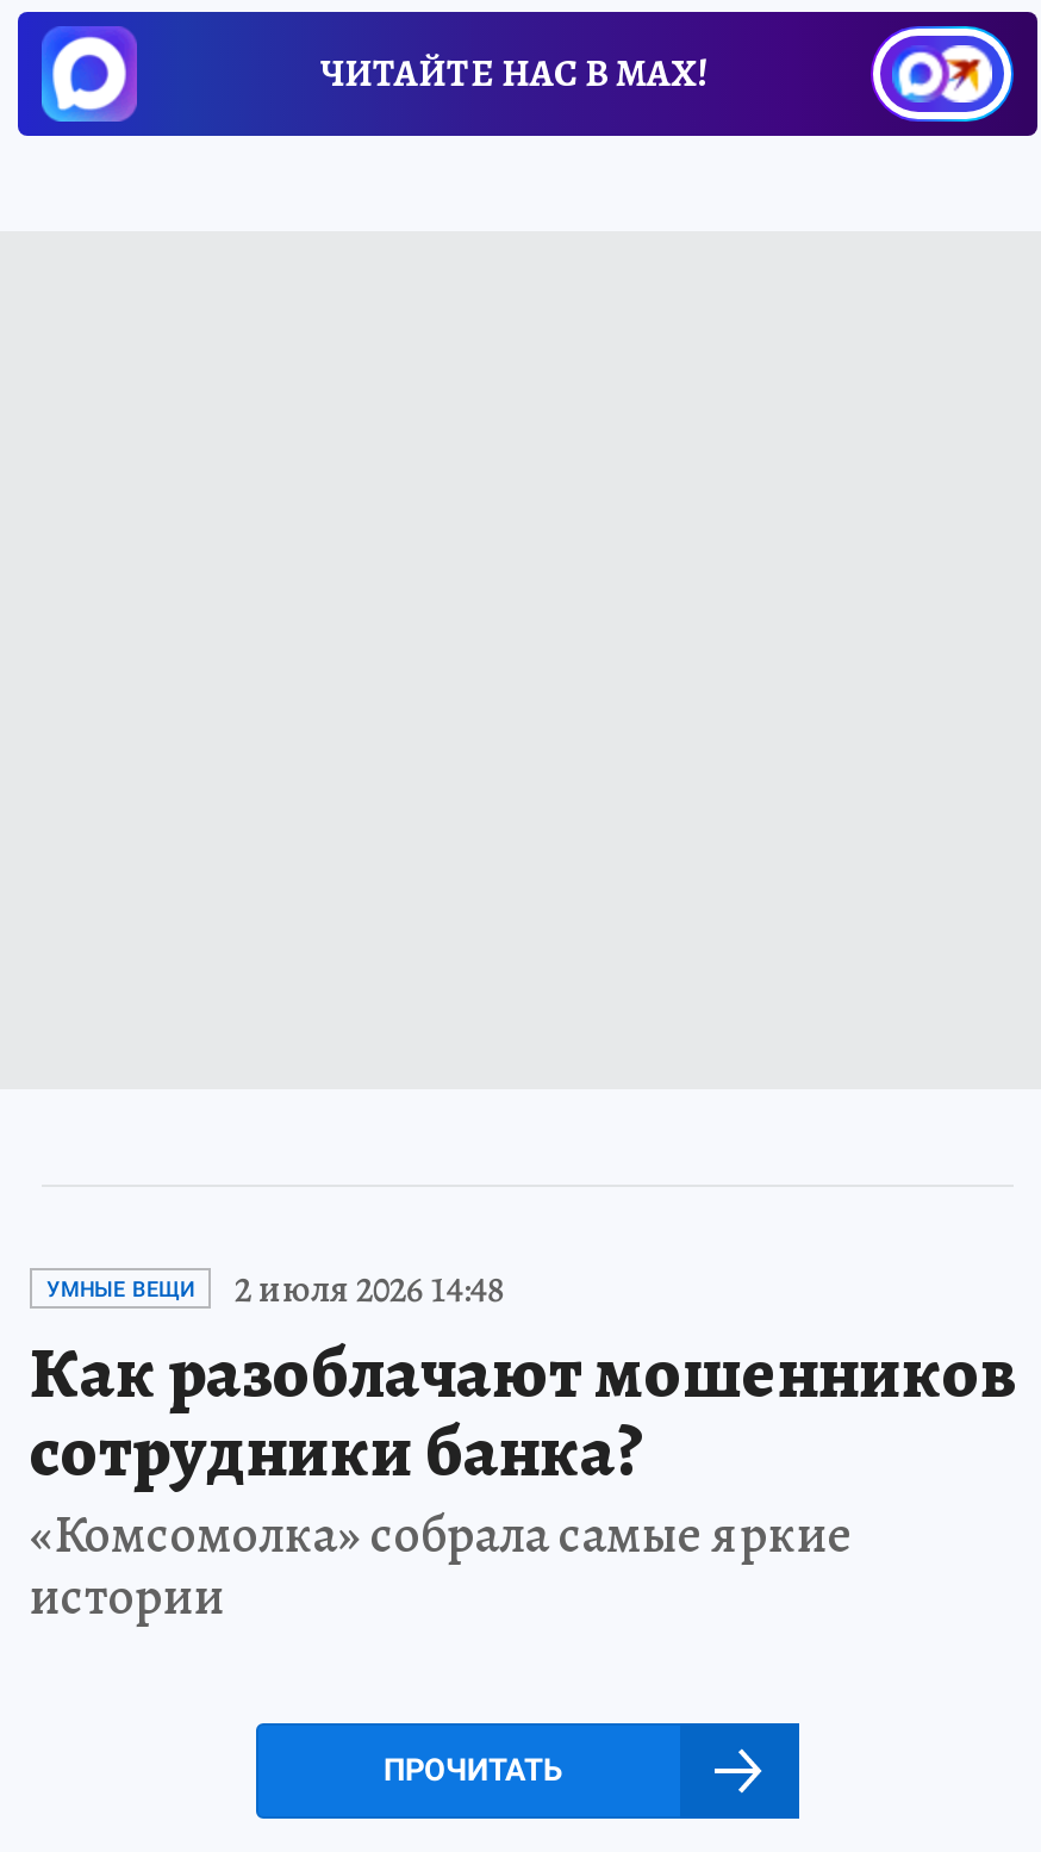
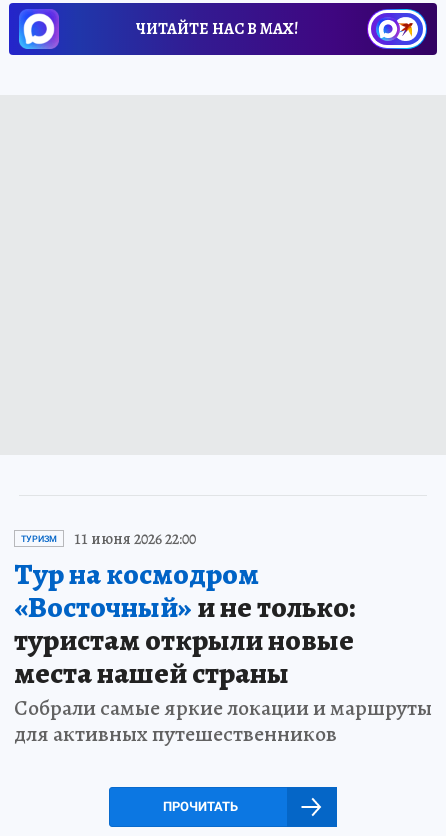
[30,1263,1018,1632] УМНЫЕ ВЕЩИ | 2 июля 2026 14:48 | Как разоблачают мошенников | сотрудники банка? | «Комсомолка» собрала самые яркие | истории -> [14,528,432,749] ТУРИЗМ | 11 июня 2026 22:00 | Тур на космодром | «Восточный»и не только: | туристам открыли новые | места нашей страны | Собрали самые яркие локации и маршруты | для активных путешественников

